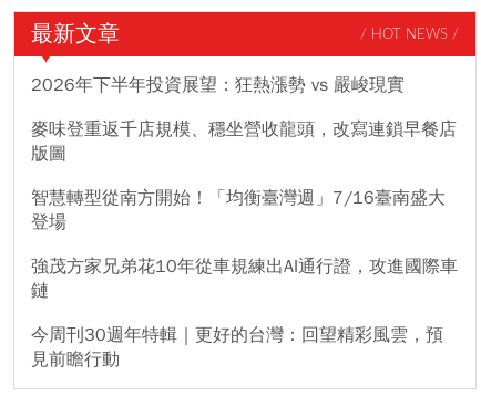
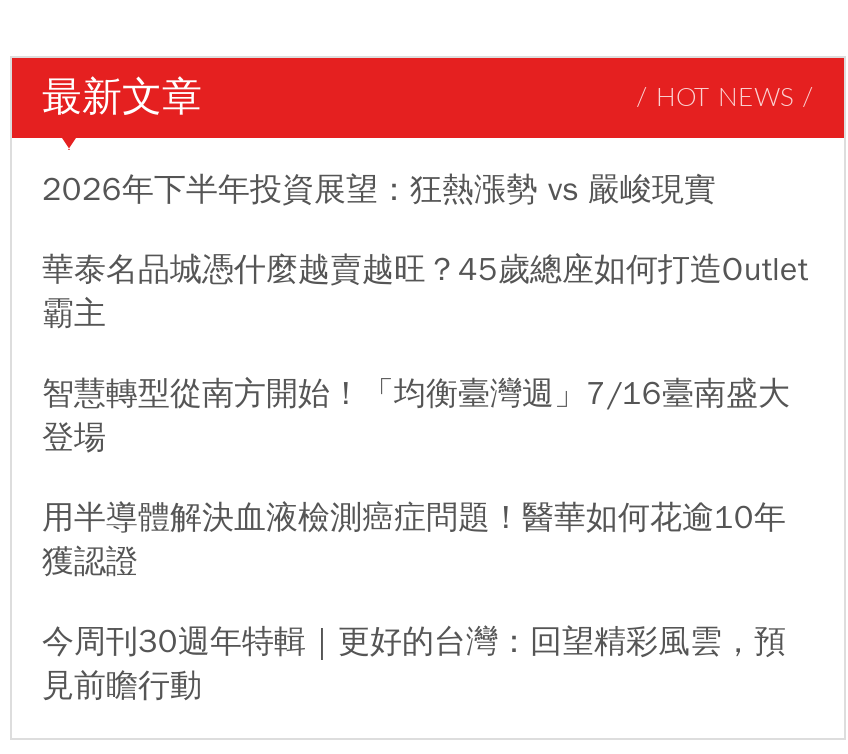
[31,119,457,165] 麥味登重返千店規模、穩坐營收龍頭，改寫連鎖早餐店 | 版圖 -> [42,250,808,334] 華泰名品城憑什麼越賣越旺？45歲總座如何打造Outlet | 霸主
[31,256,458,302] 強茂方家兄弟花10年從車規練出AI通行證，攻進國際車 | 鏈 -> [42,498,786,582] 用半導體解決血液檢測癌症問題！醫華如何花逾10年 | 獲認證

